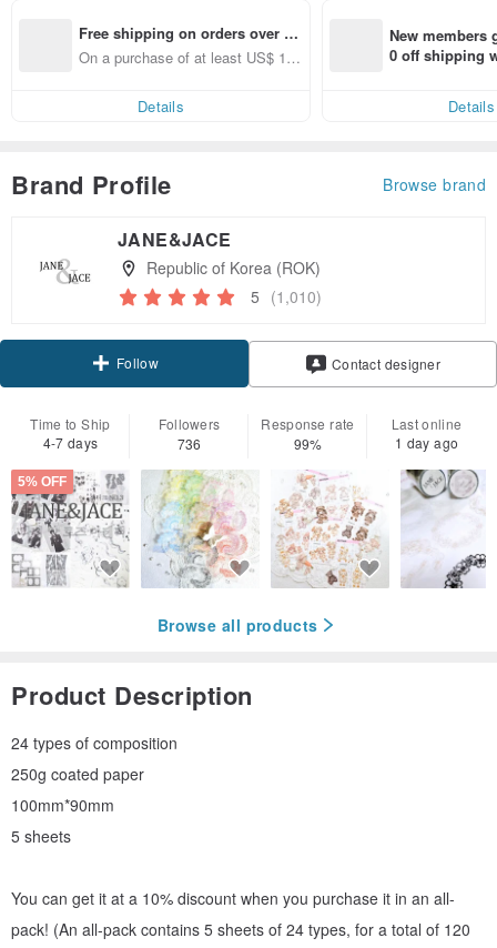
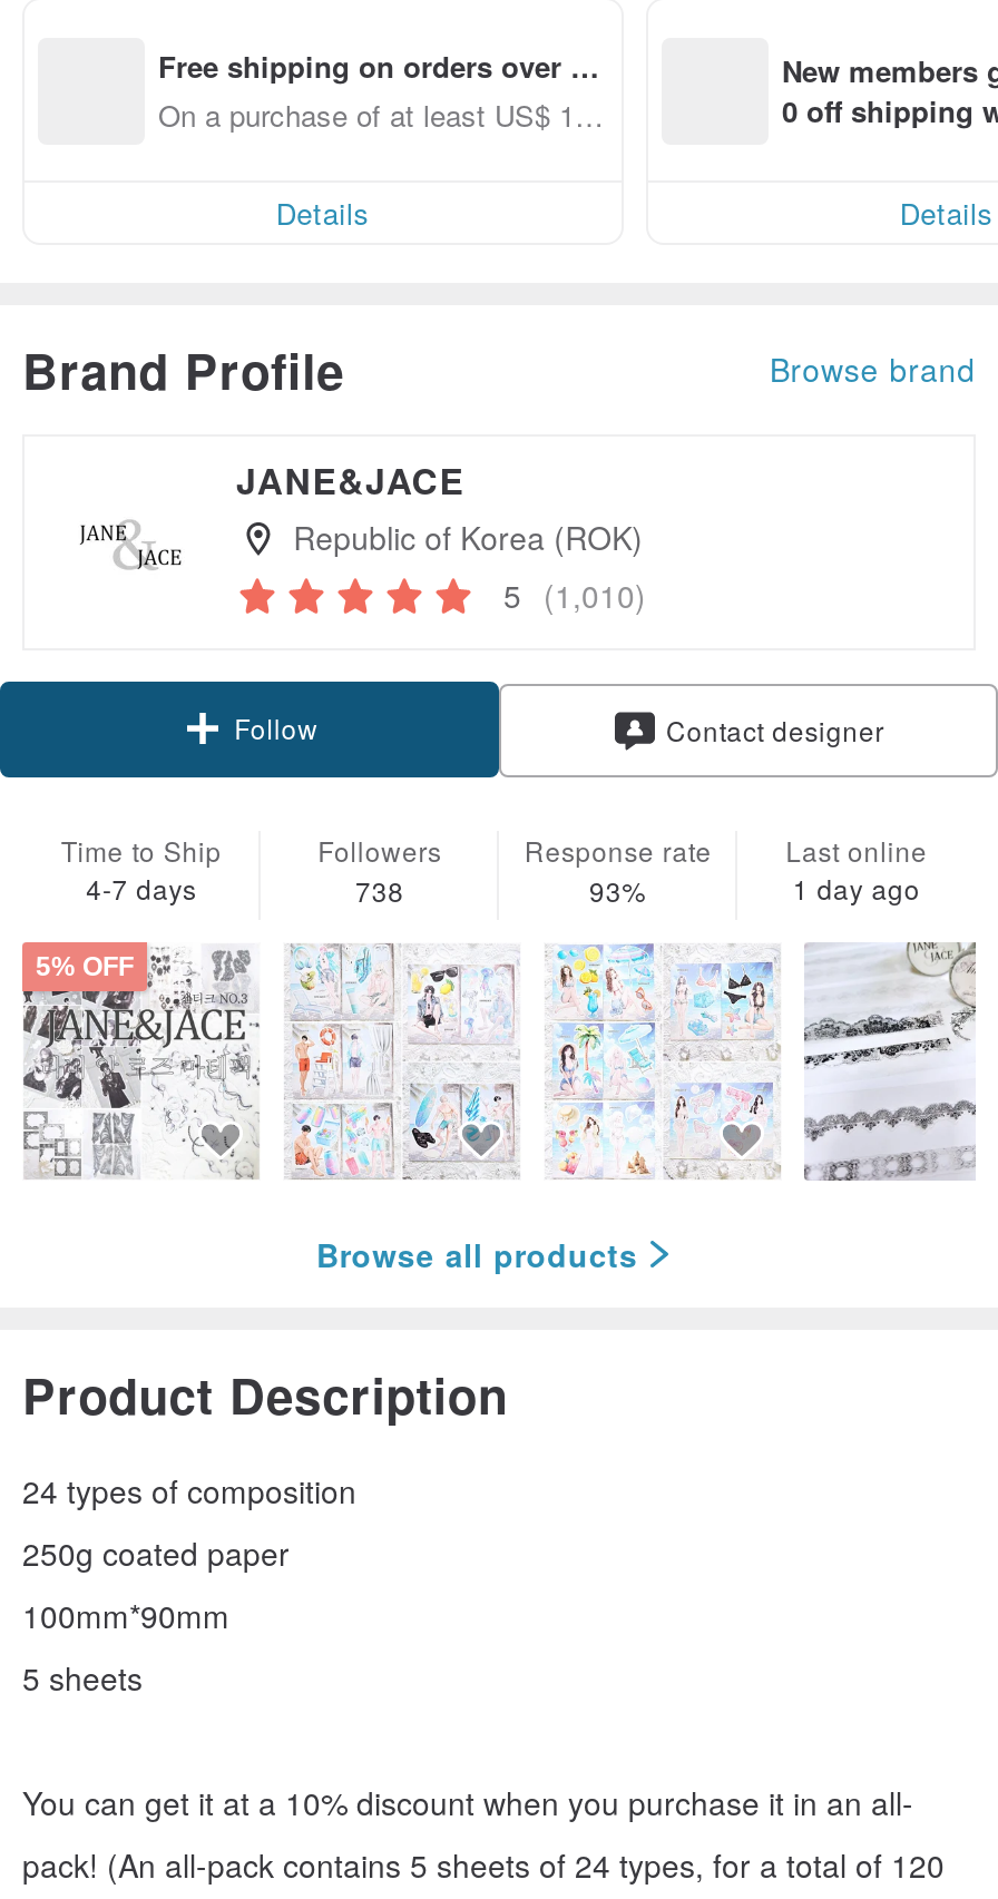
[177,434,201,453] 736 -> [355,871,404,908] 738
[293,434,322,453] 99% -> [589,871,647,908] 93%
[143,470,256,588] [image] -> [294,944,519,1178] [image]
[275,471,387,588] [image] -> [552,942,782,1176] [image]
[402,468,486,531] [image] -> [804,942,978,1067] [image]
[402,548,487,589] [image] -> [804,1098,976,1181] [image]

